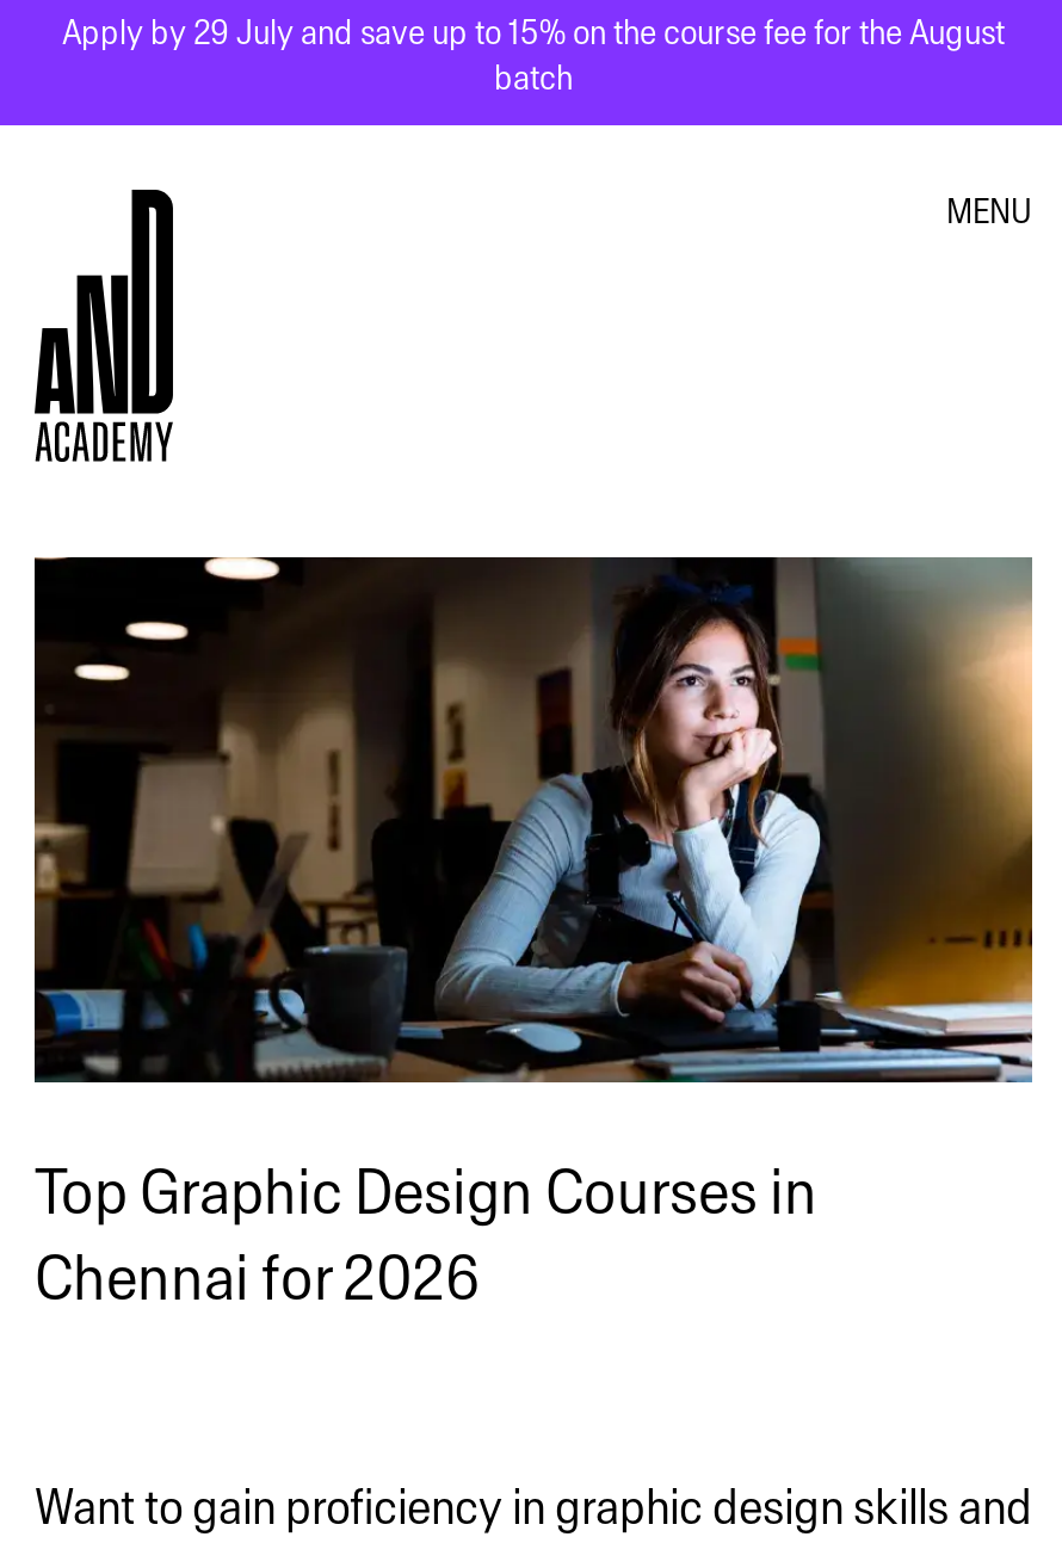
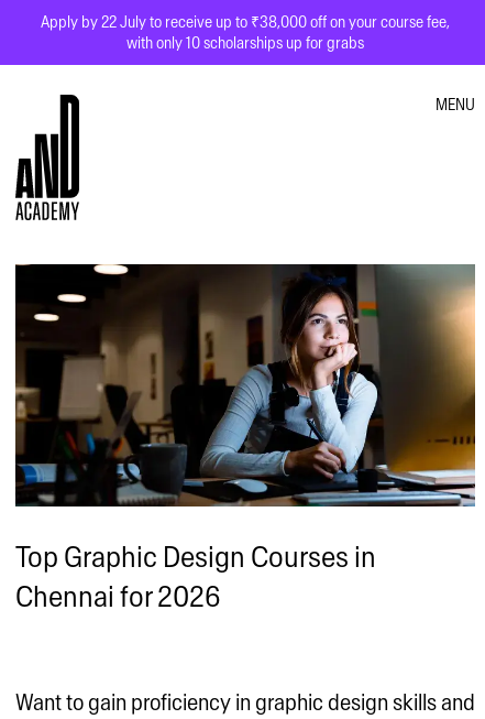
[62,16,1005,97] Apply by 29 July and save up to 15% on the course fee for the August | batch -> [41,14,450,52] Apply by 22 July to receive up to ₹38,000 off on your course fee, | with only 10 scholarships up for grabs

